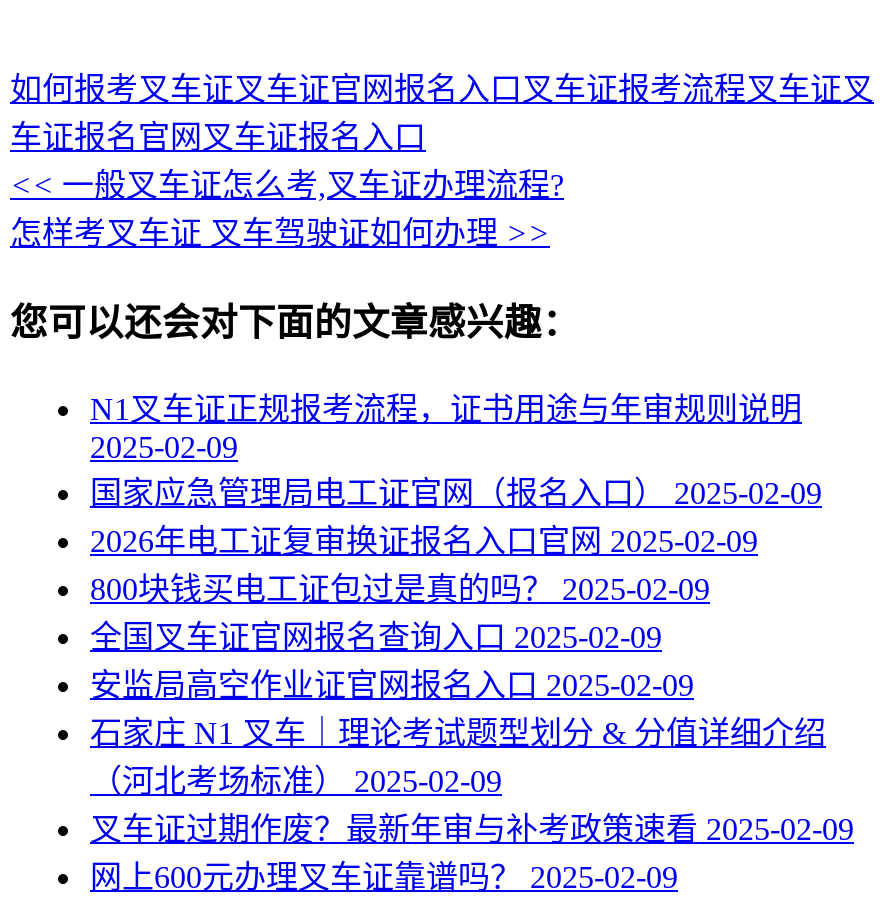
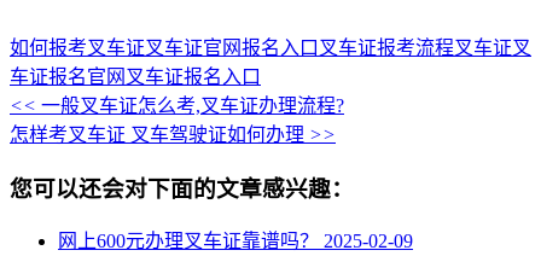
[90,392,854,846] N1叉车证正规报考流程，证书用途与年审规则说明 | 2025-02-09 | 国家应急管理局电工证官网（报名入口）2025-02-09 | 2026年电工证复审换证报名入口官网2025-02-09 | 800块钱买电工证包过是真的吗？2025-02-09 | 全国叉车证官网报名查询入口2025-02-09 | 安监局高空作业证官网报名入口2025-02-09 | 石家庄 N1 叉车｜理论考试题型划分 & 分值详细介绍 | （河北考场标准）2025-02-09 | 叉车证过期作废？最新年审与补考政策速看2025-02-09 -> none

